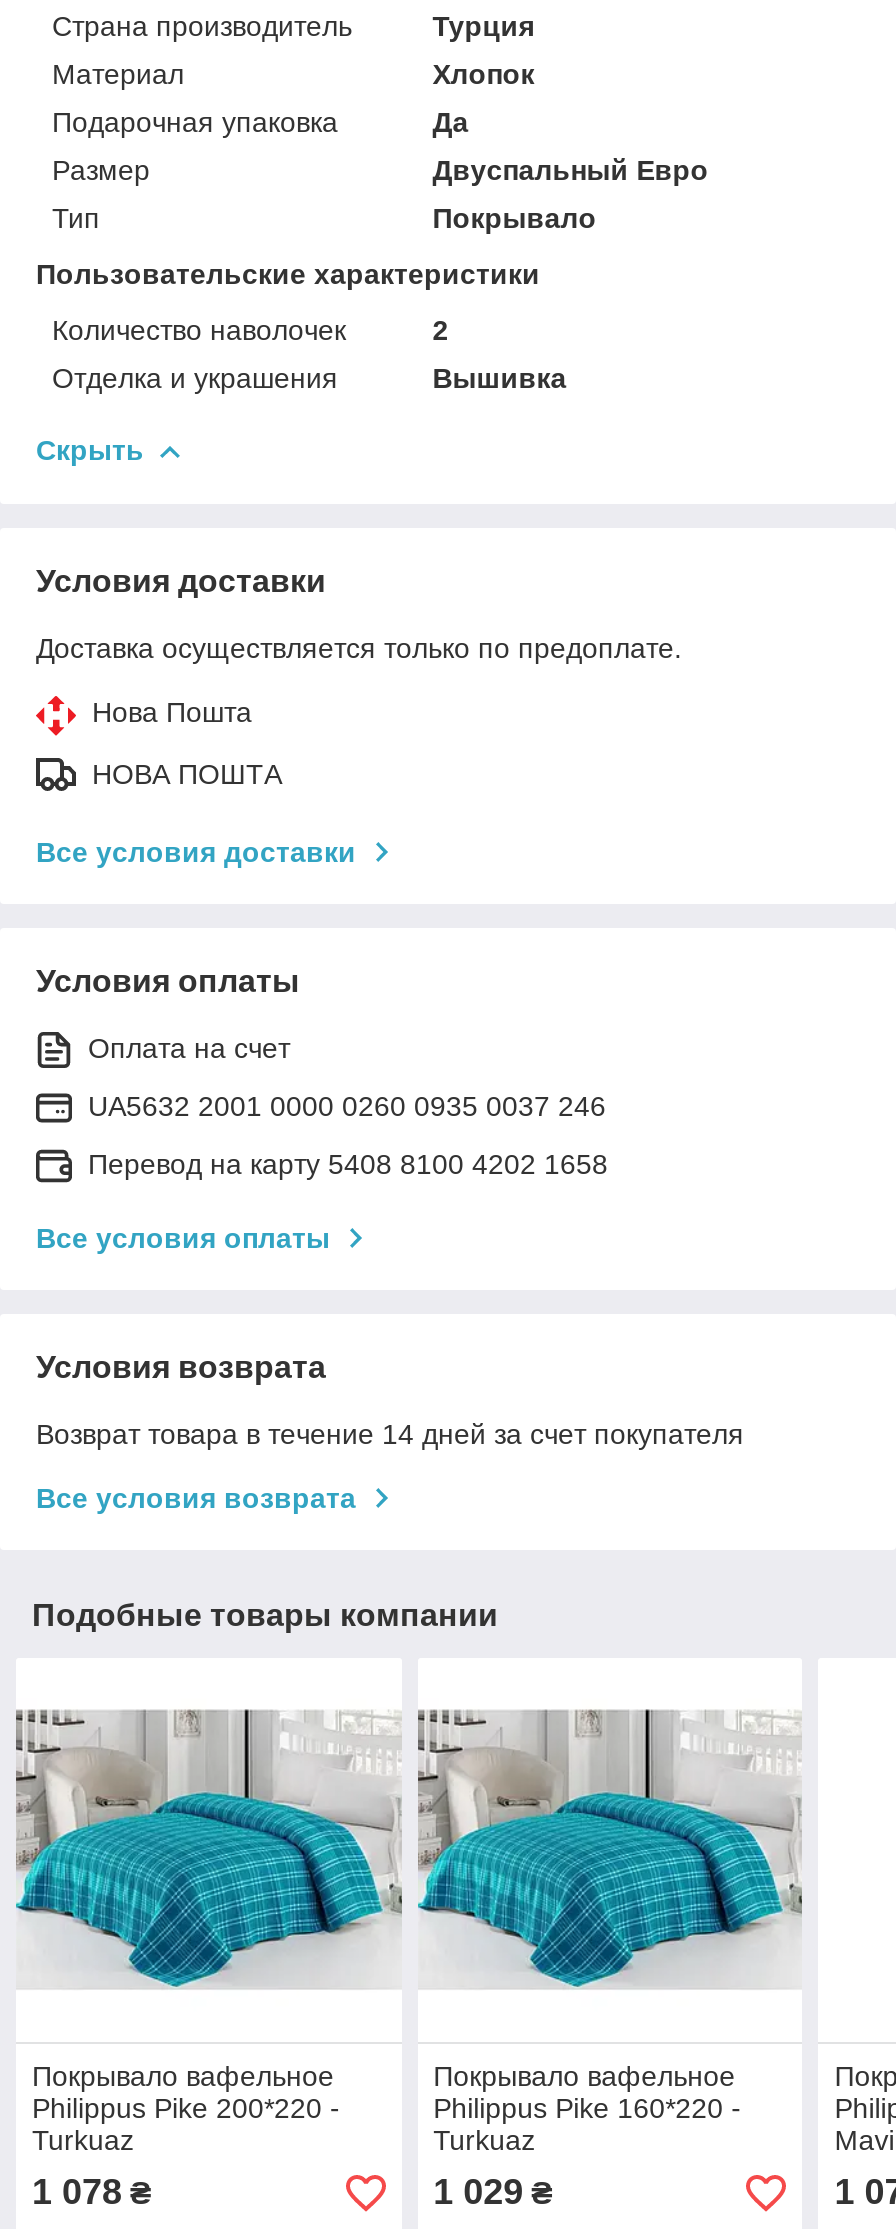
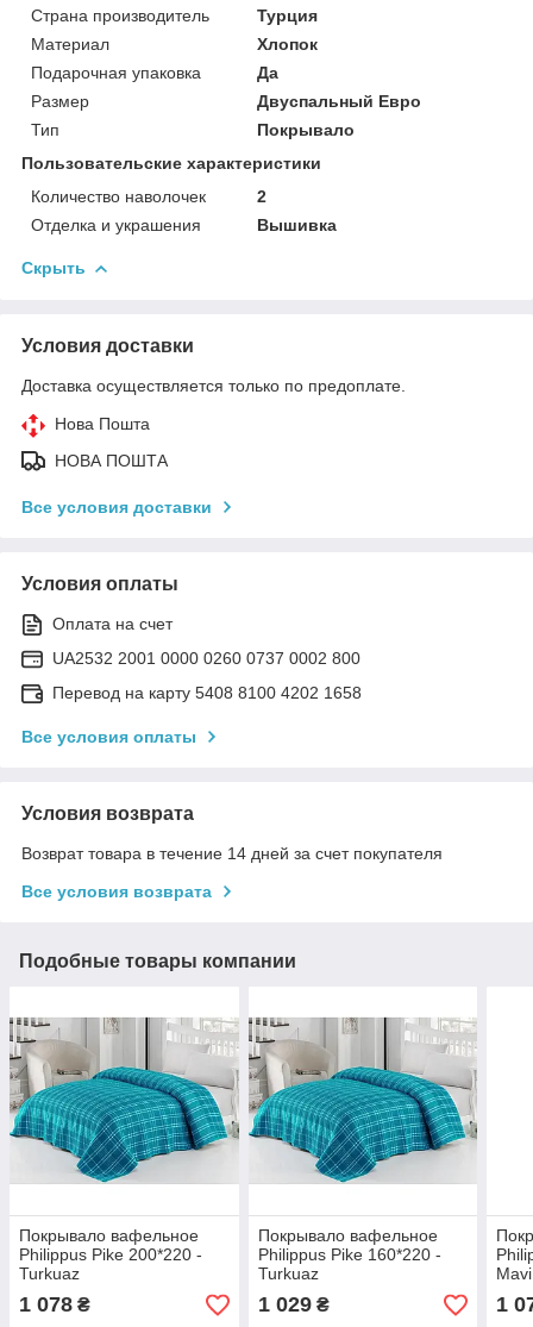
[88,1090,606,1122] UA5632 2001 0000 0260 0935 0037 246 -> [52,648,360,667] UA2532 2001 0000 0260 0737 0002 800

